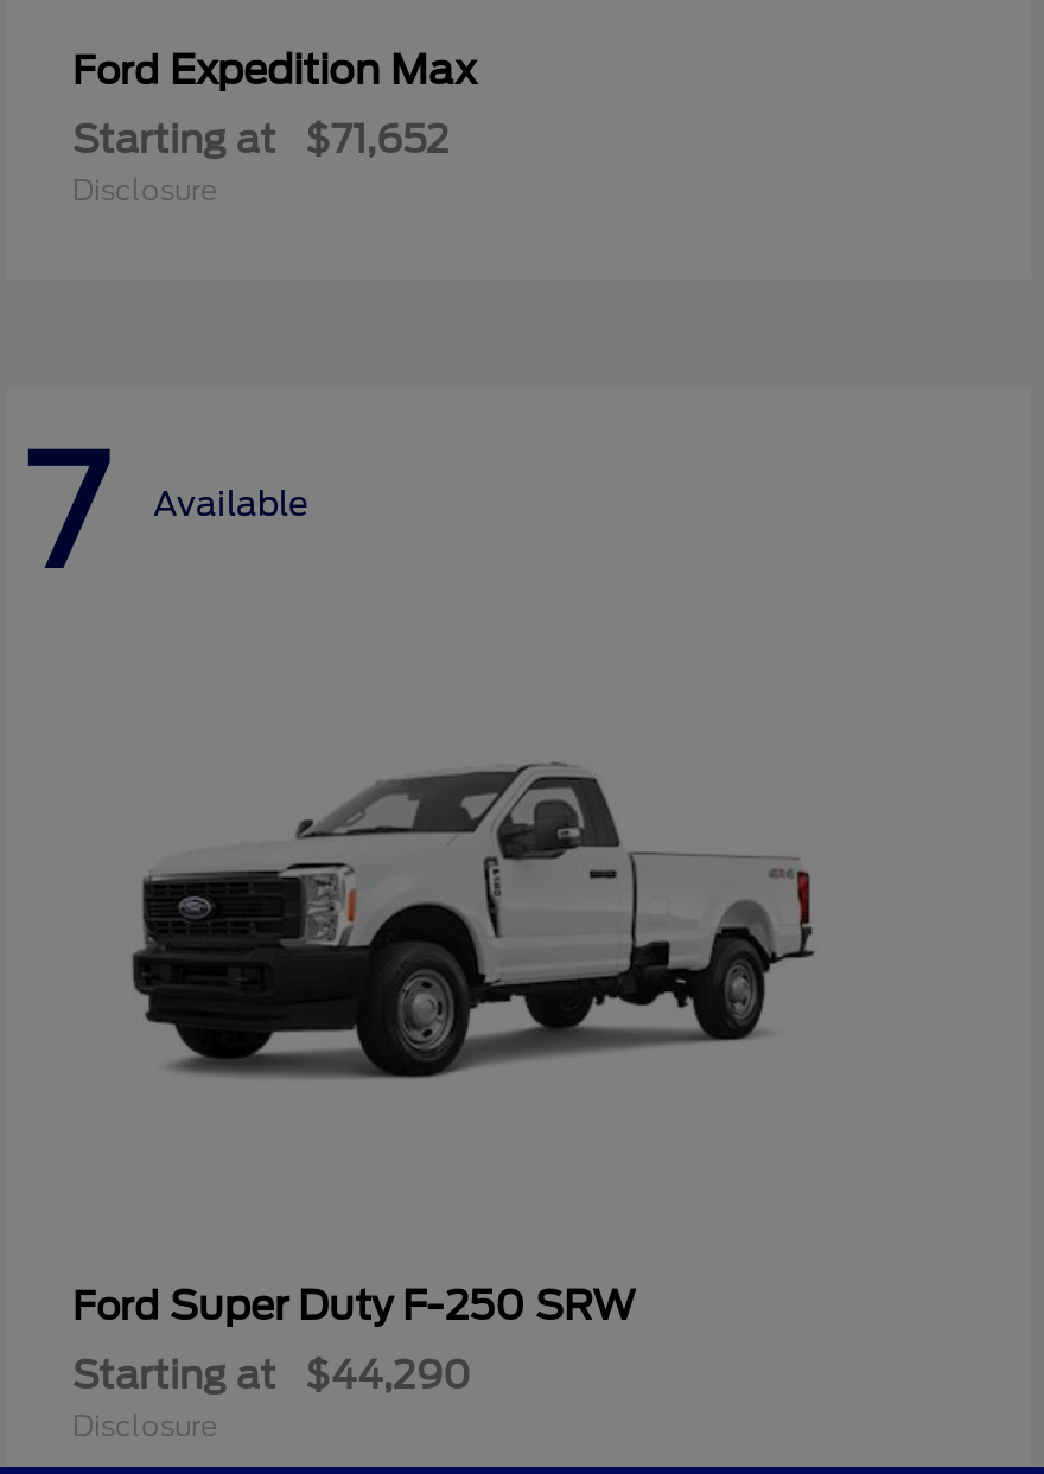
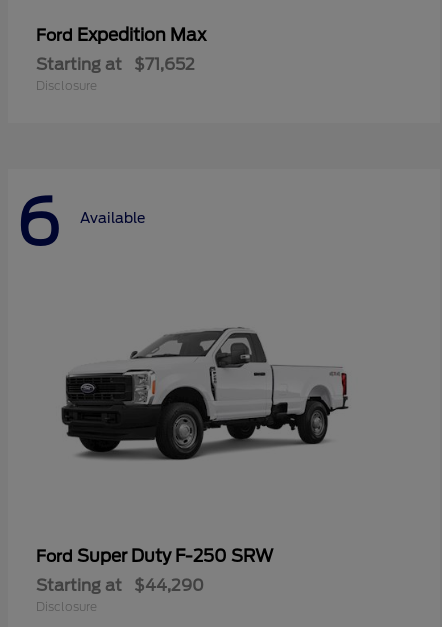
[25,423,307,603] 7 Available -> [16,184,145,260] 6 Available

